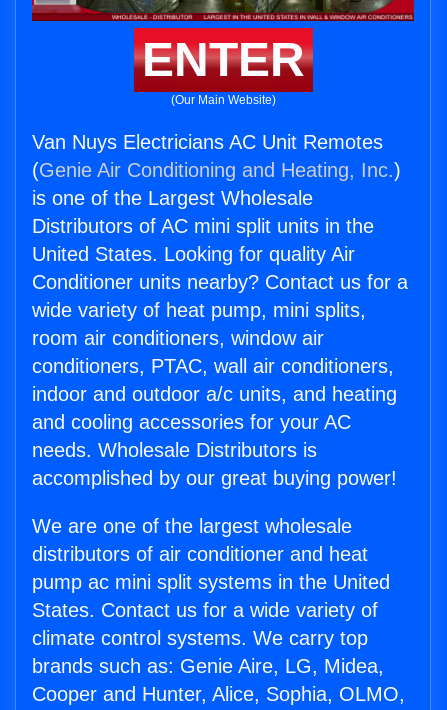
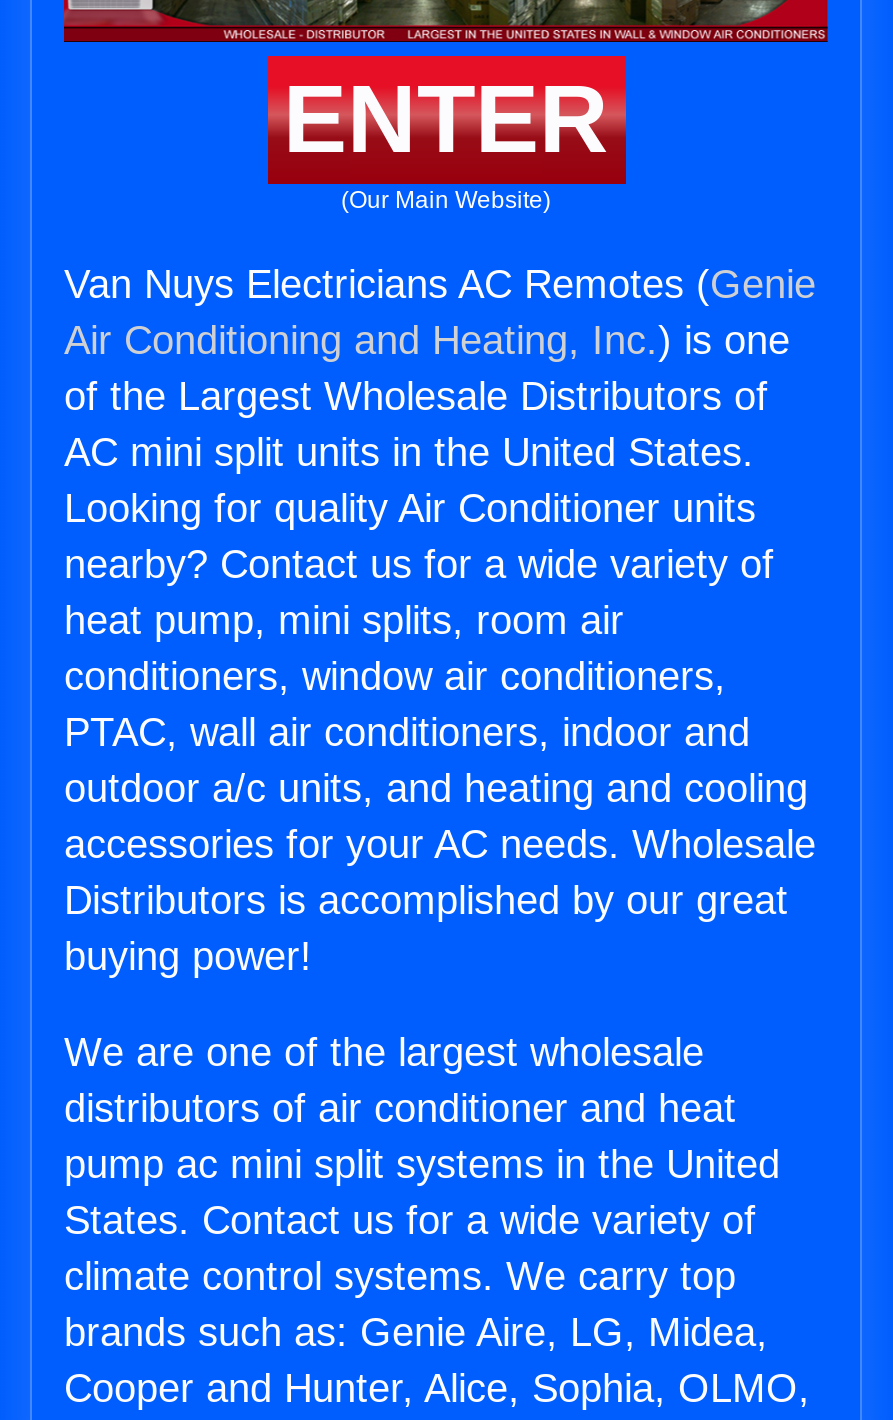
[32,131,408,489] Van Nuys Electricians AC Unit Remotes | (Genie Air Conditioning and Heating, Inc.) | is one of the Largest Wholesale | Distributors of AC mini split units in the | United States. Looking for quality Air | Conditioner units nearby? Contact us for a | wide variety of heat pump, mini splits, | room air conditioners, window air | conditioners, PTAC, wall air conditioners, | indoor and outdoor a/c units, and heating | and cooling accessories for your AC | needs. Wholesale Distributors is | accomplished by our great buying power! -> [64,262,816,978] Van Nuys Electricians AC Remotes (Genie | Air Conditioning and Heating, Inc.) is one | of the Largest Wholesale Distributors of | AC mini split units in the United States. | Looking for quality Air Conditioner units | nearby? Contact us for a wide variety of | heat pump, mini splits, room air | conditioners, window air conditioners, | PTAC, wall air conditioners, indoor and | outdoor a/c units, and heating and cooling | accessories for your AC needs. Wholesale | Distributors is accomplished by our great | buying power!

